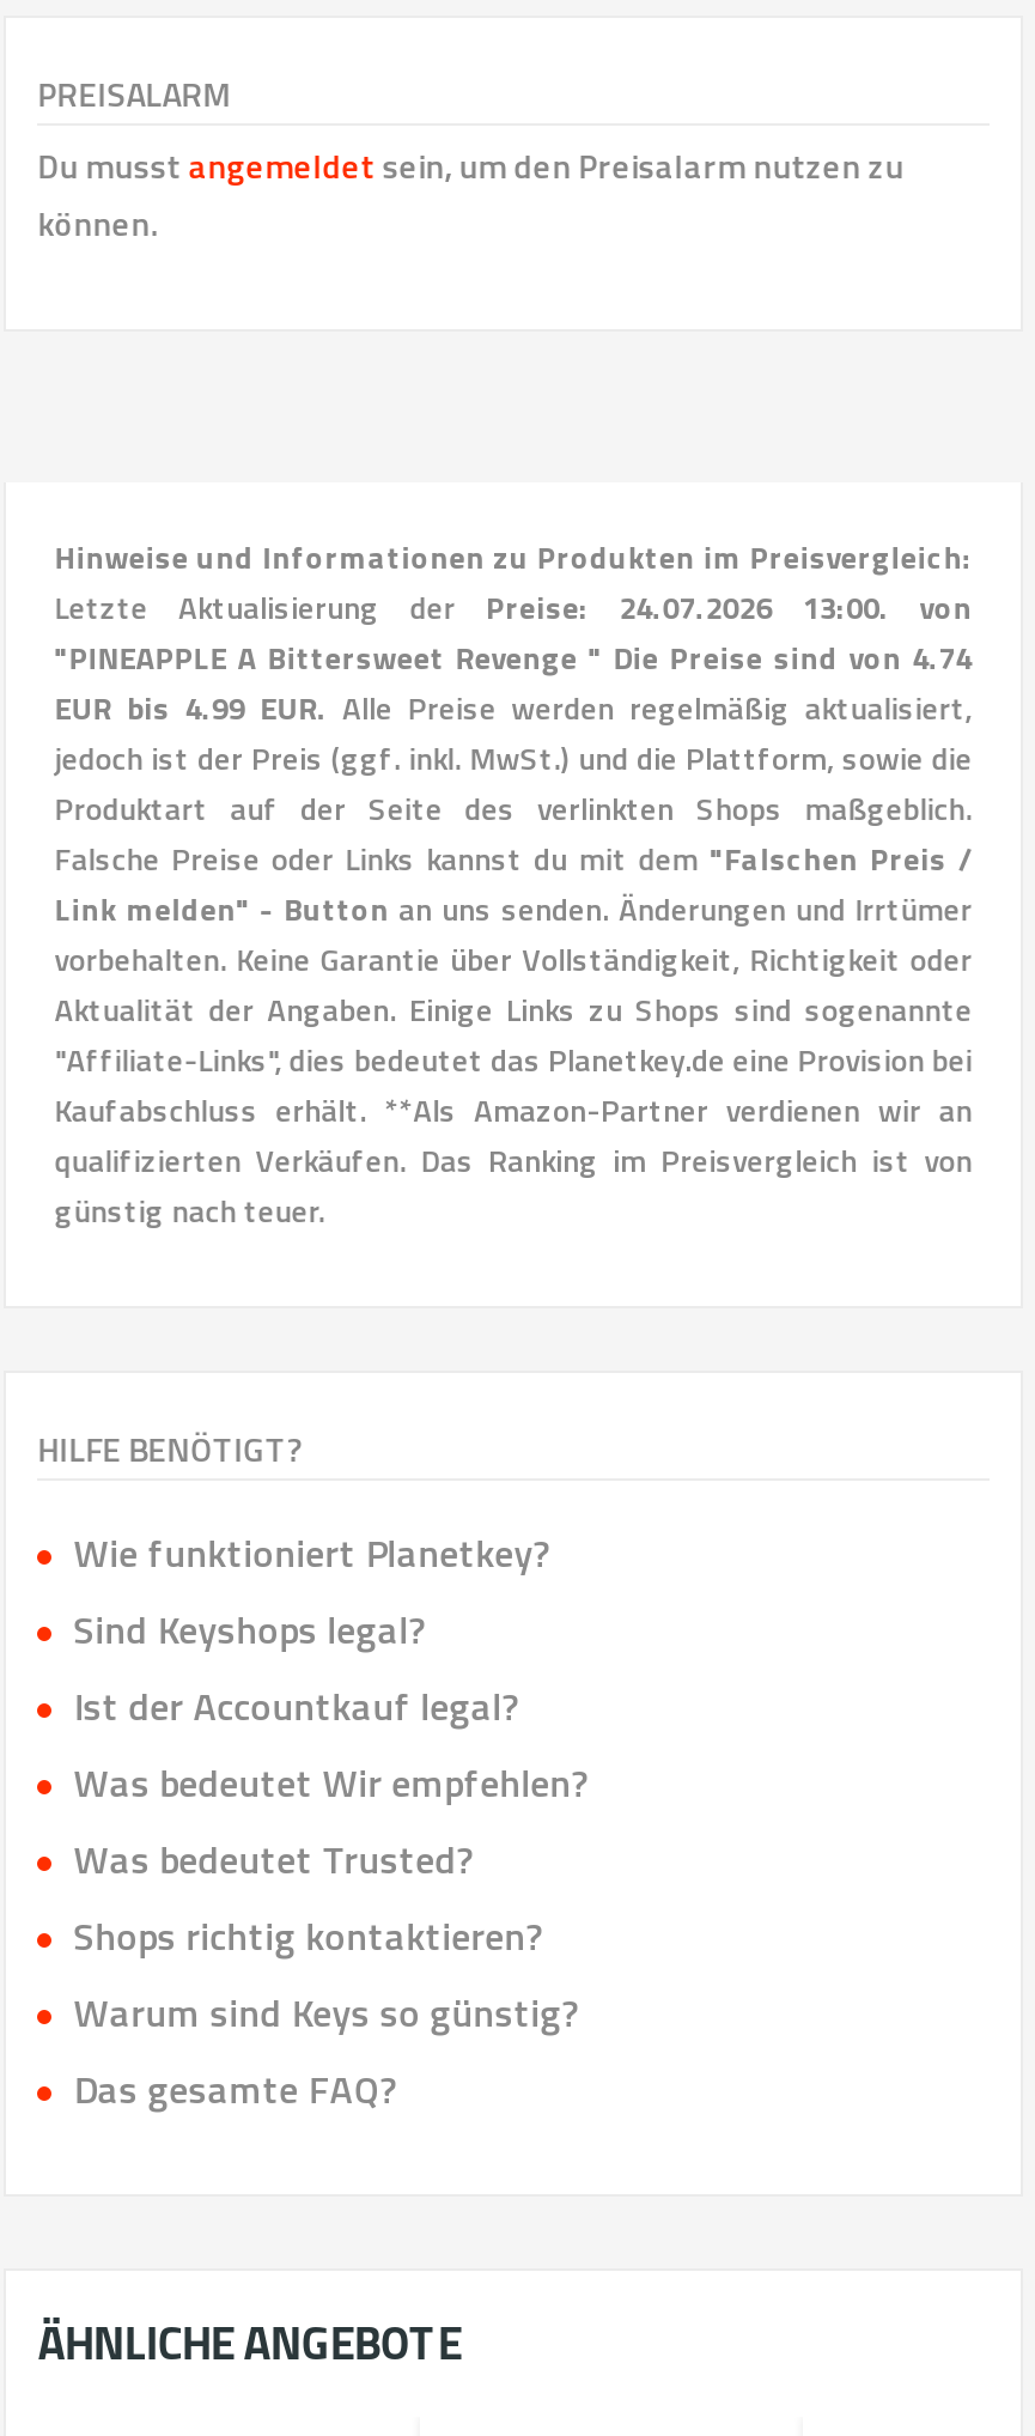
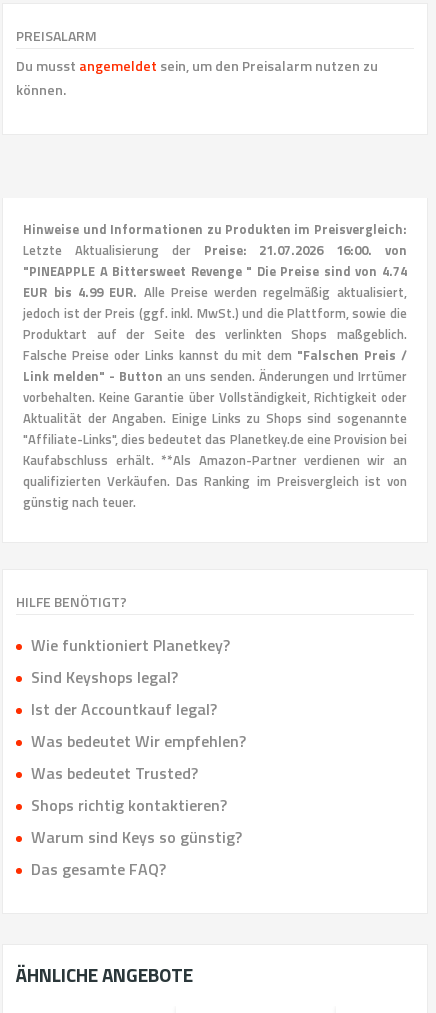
[54,583,972,631] Letzte Aktualisierung der Preise: 24.07.2026 13:00. von -> [23,240,407,260] Letzte Aktualisierung der Preise: 21.07.2026 16:00. von

